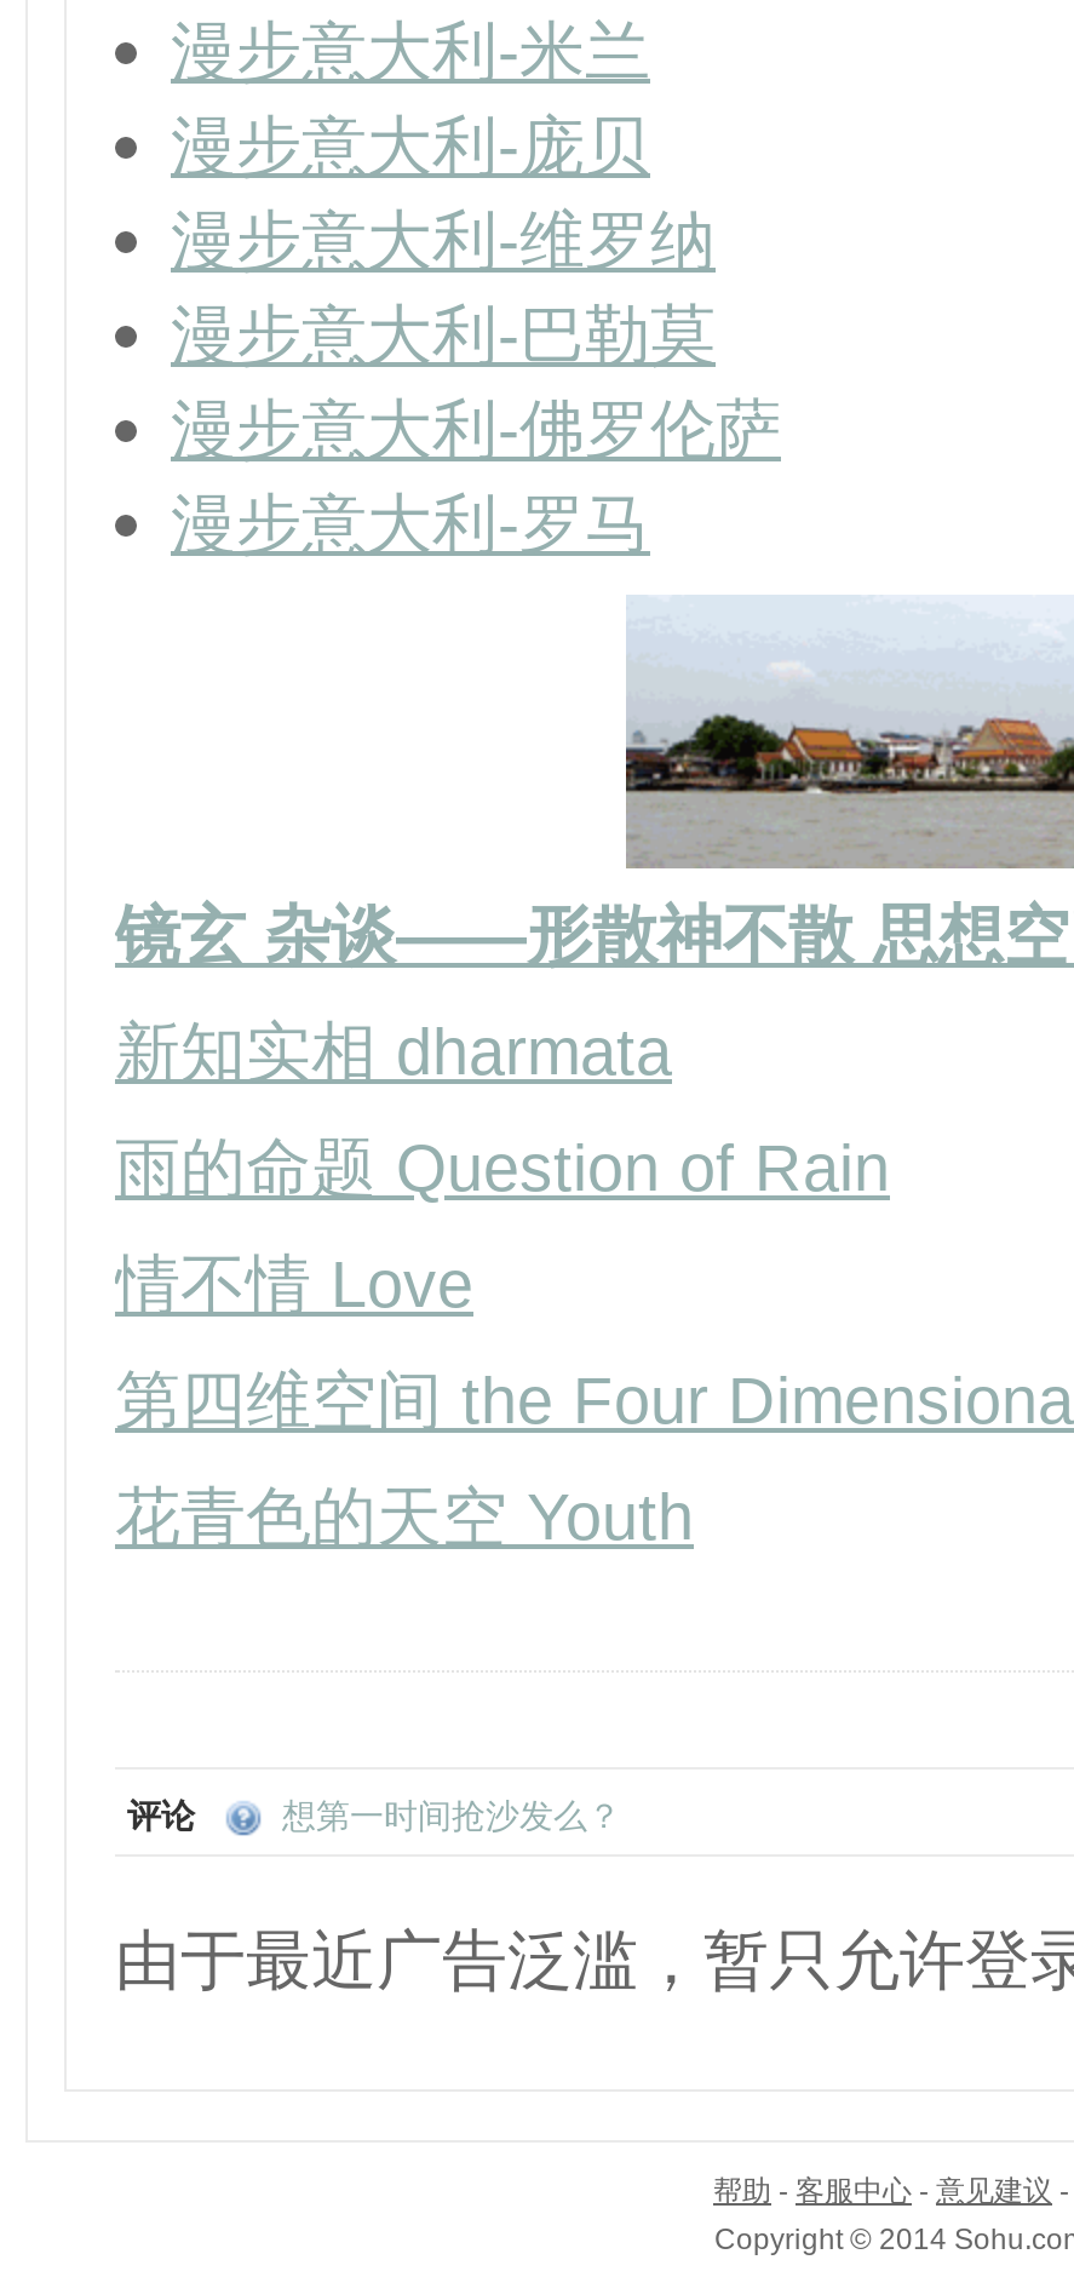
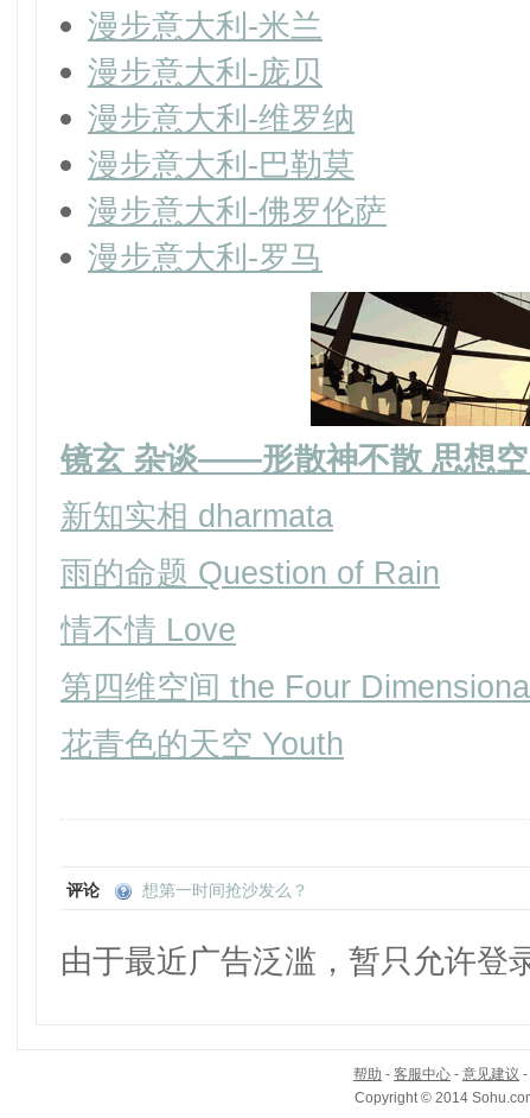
[624,595,1067,871] [image] -> [309,291,526,426] [image]

